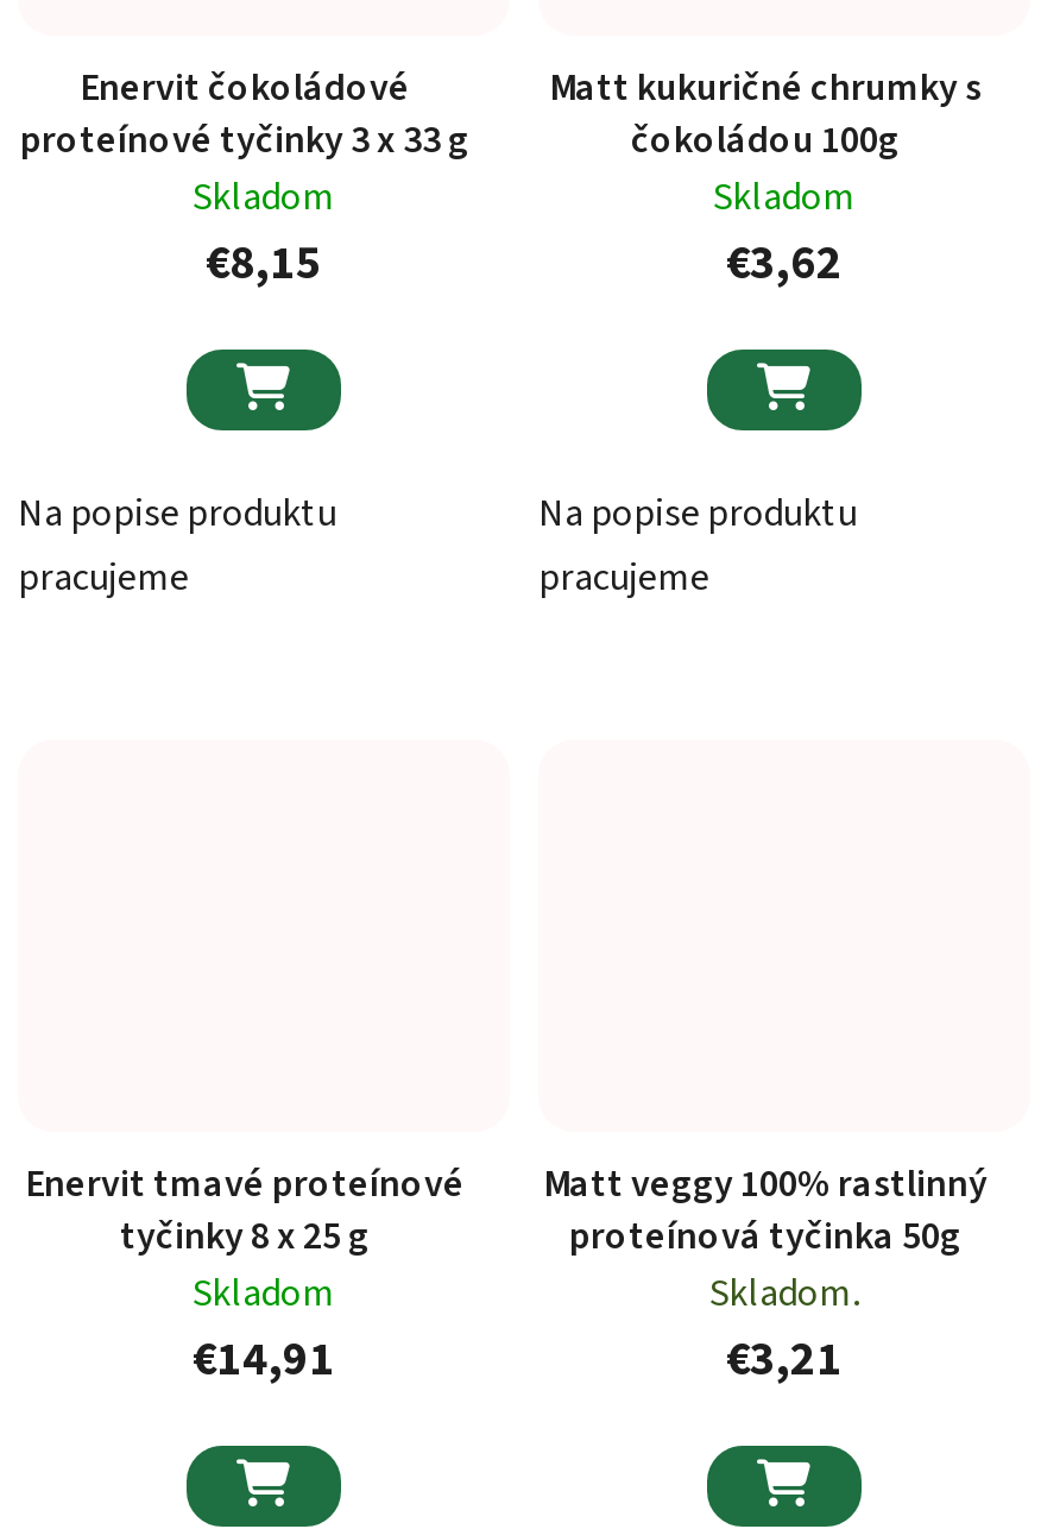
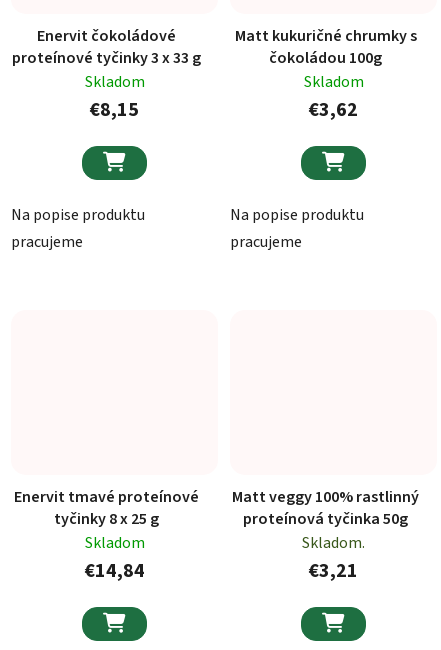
[193,1327,335,1394] €14,91 -> [84,557,144,585] €14,84

